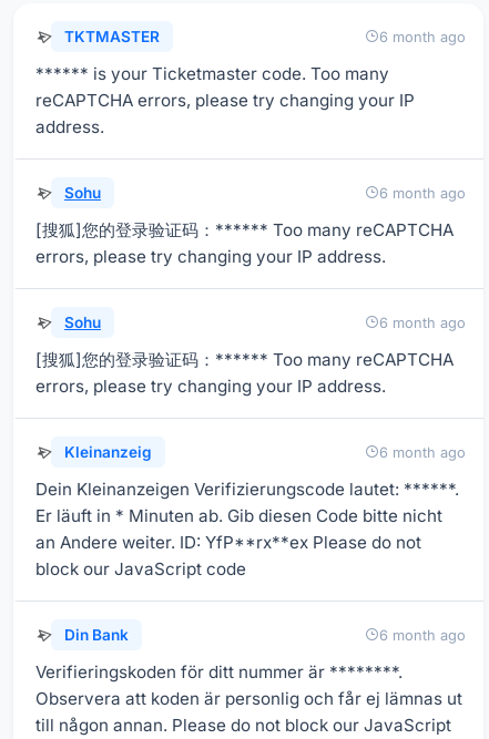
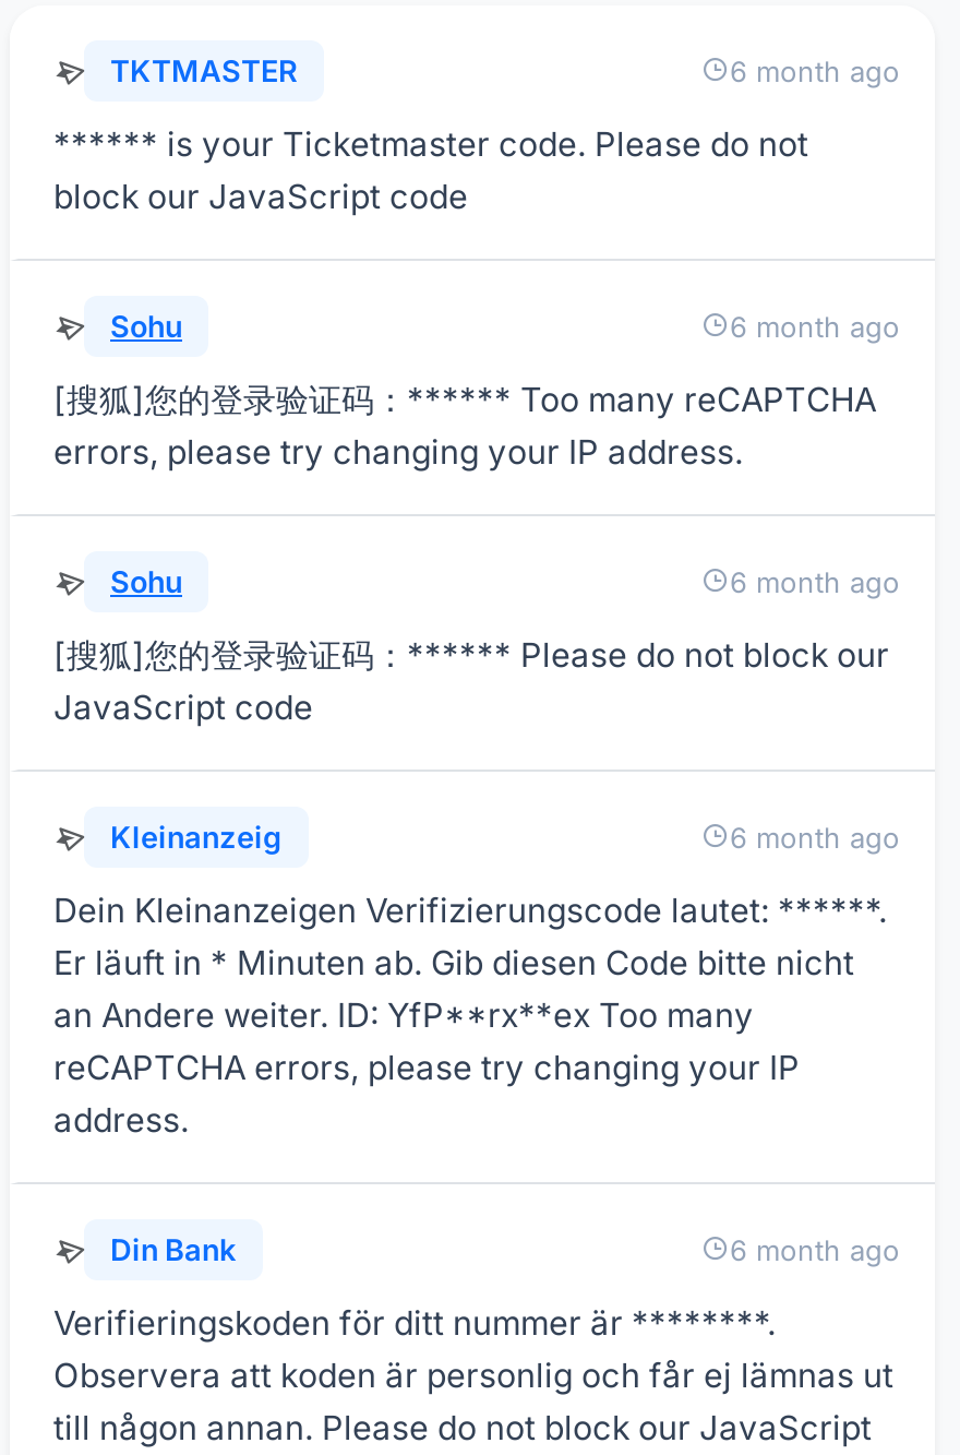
[35,63,389,84] ****** is your Ticketmaster code. Too many -> [53,123,808,165] ****** is your Ticketmaster code. Please do not
moved [35,90,415,137] -> [53,1047,800,1141]: reCAPTCHA errors, please try changing your IP | address.
moved [35,184,466,331] -> [53,309,900,599]: Sohu | 6 month ago | [搜狐]您的登录验证码：****** Too many reCAPTCHA | errors, please try changing your IP address. | Sohu | 6 month ago
[35,349,454,397] [搜狐]您的登录验证码：****** Too many reCAPTCHA | errors, please try changing your IP address. -> [53,634,889,728] [搜狐]您的登录验证码：****** Please do not block our | JavaScript code
moved [35,443,466,526] -> [53,820,900,983]: Kleinanzeig | 6 month ago | Dein Kleinanzeigen Verifizierungscode lautet: ******. | Er läuft in * Minuten ab. Gib diesen Code bitte nicht
[35,532,421,553] an Andere weiter. ID: YfP**rx**ex Please do not -> [53,994,754,1036] an Andere weiter. ID: YfP**rx**ex Too many
moved [35,558,246,579] -> [53,176,468,217]: block our JavaScript code

